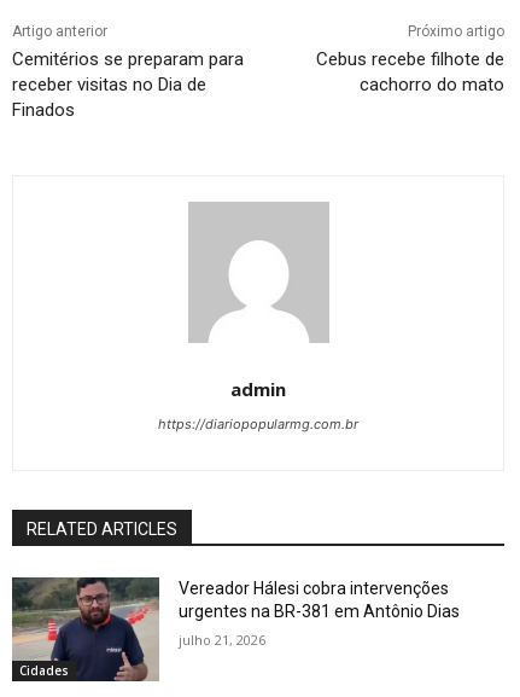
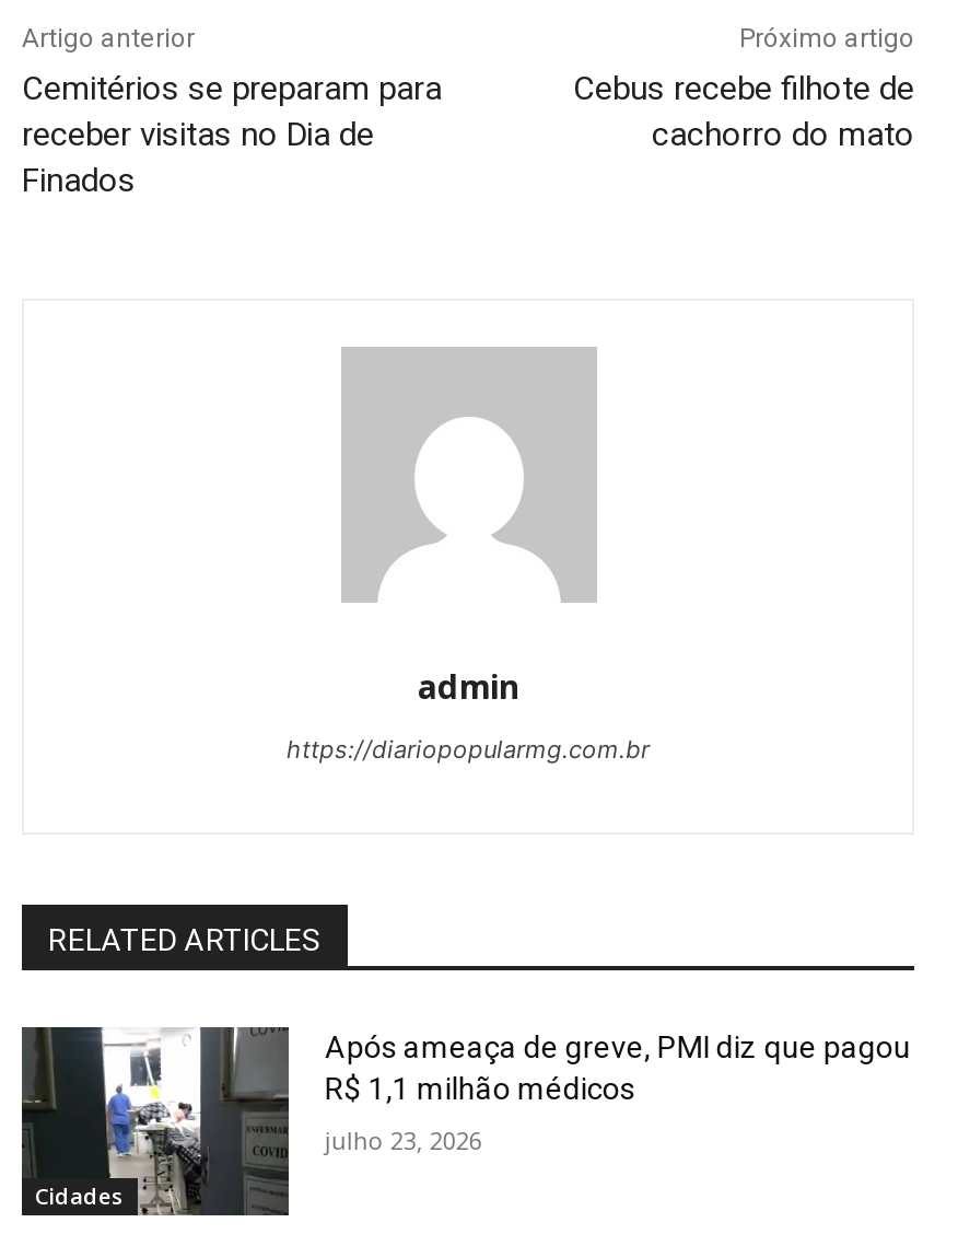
[11,576,460,683] [image] | Vereador Hálesi cobra intervenções | urgentes na BR-381 em Antônio Dias -> [20,1027,911,1218] [image] | Após ameaça de greve, PMI diz que pagou | R$ 1,1 milhão médicos
[179,631,266,649] julho 21, 2026 -> [325,1124,482,1157] julho 23, 2026

